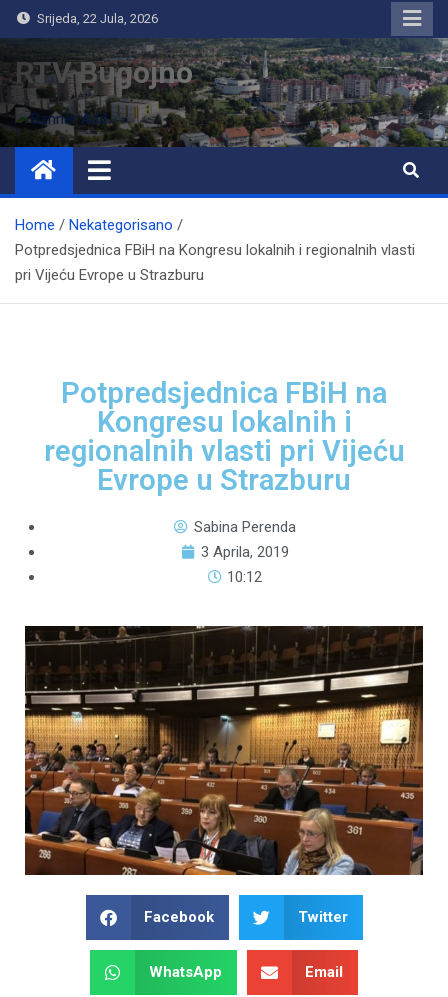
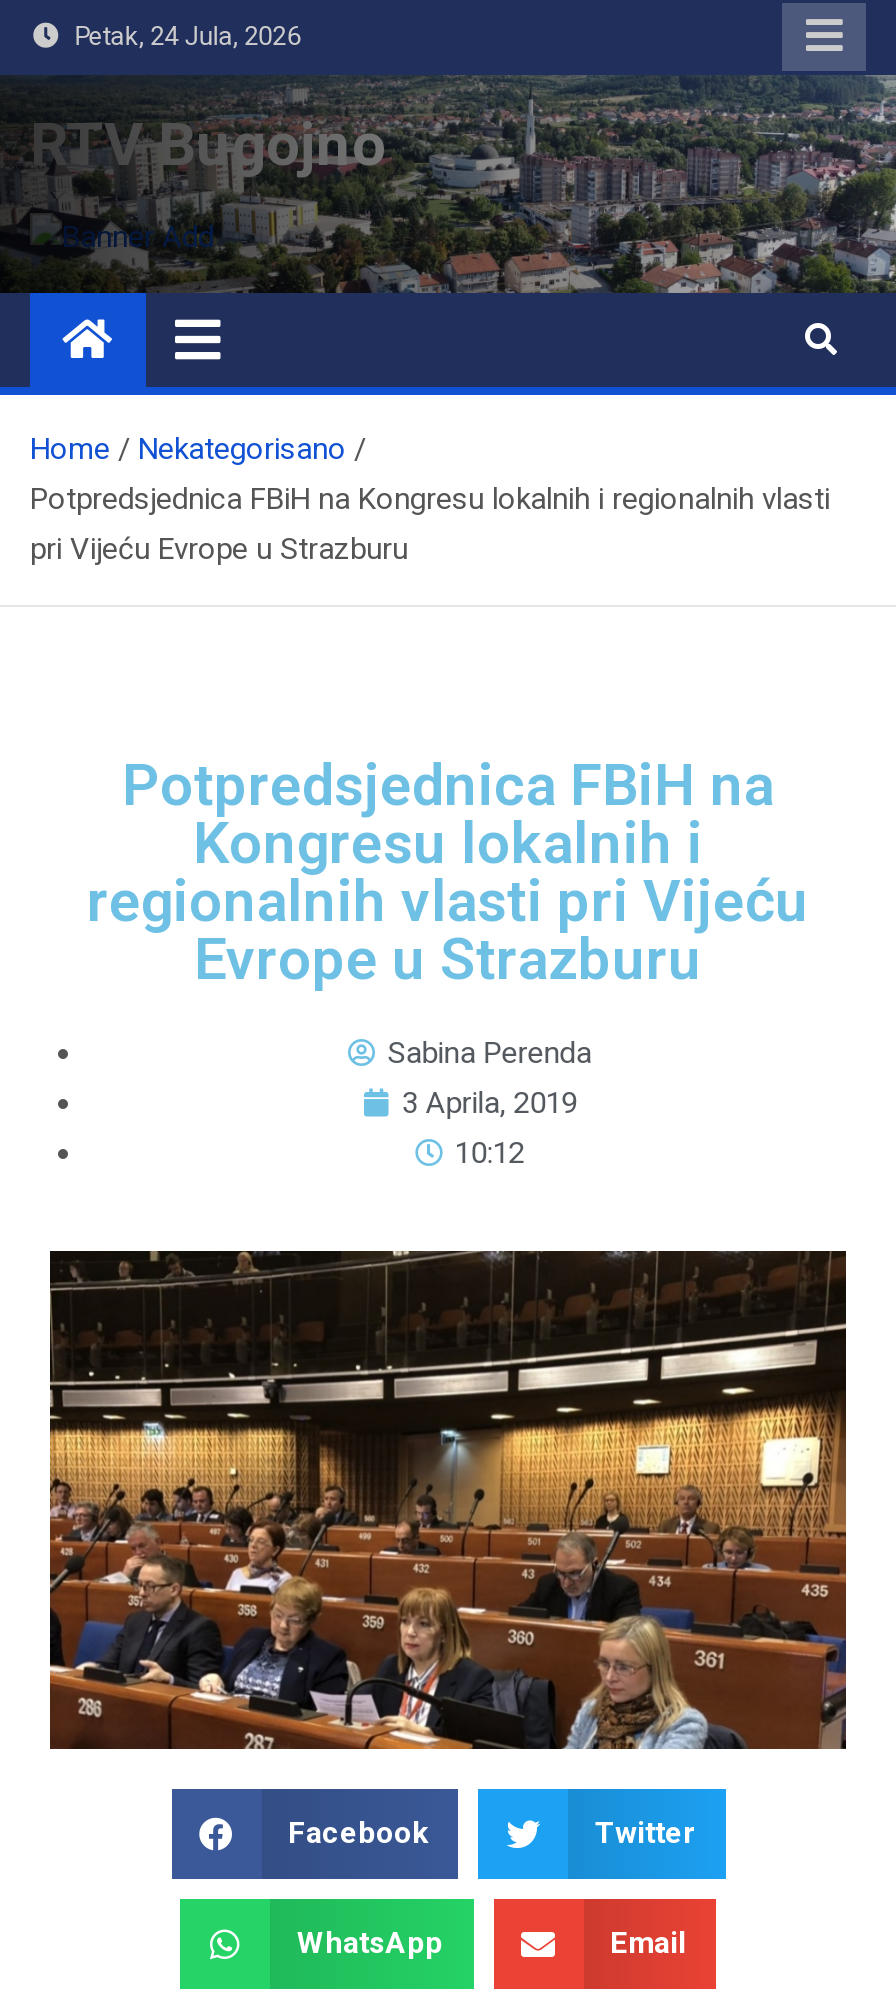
[31,11,158,26] Srijeda, 22 Jula, 2026 -> [62,21,300,51] Petak, 24 Jula, 2026

